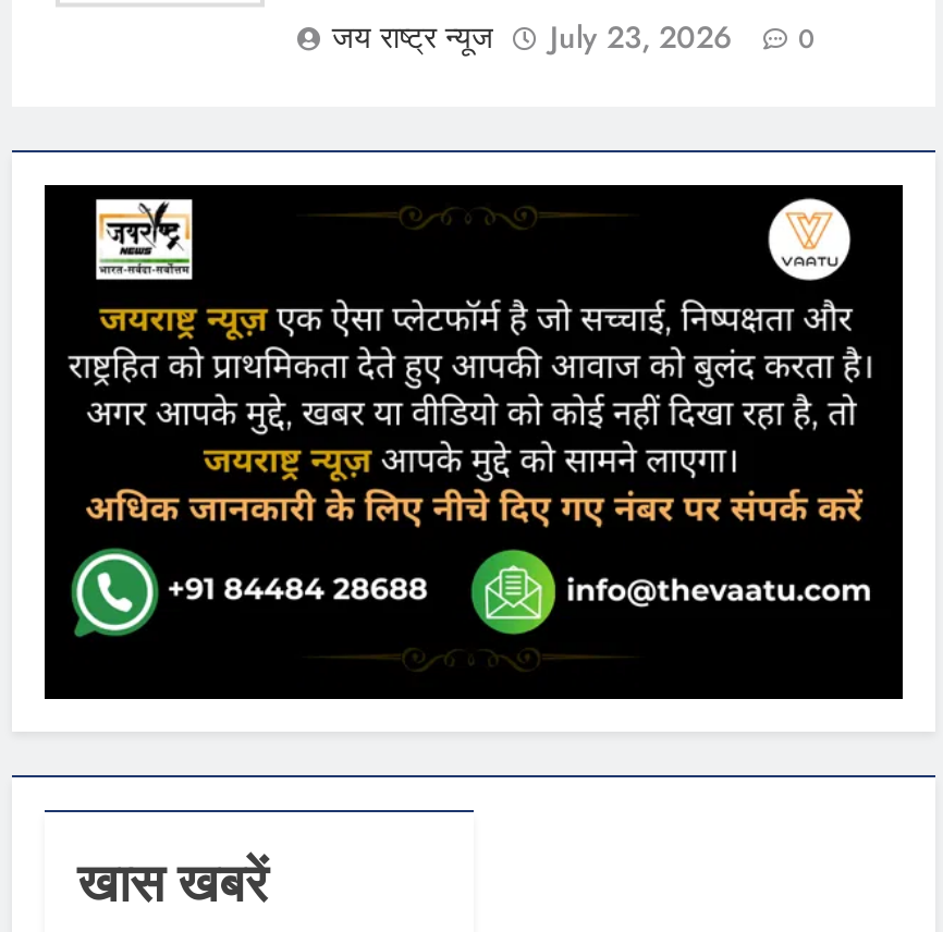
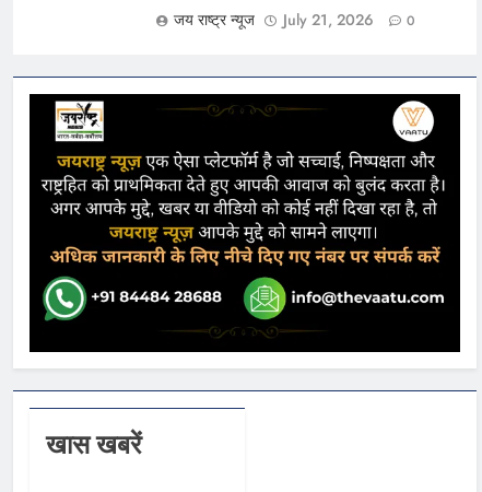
[332,15,816,58] जय राष्ट्र न्यूज July 23, 2026 0 -> [174,8,415,30] जय राष्ट्र न्यूज July 21, 2026 0

